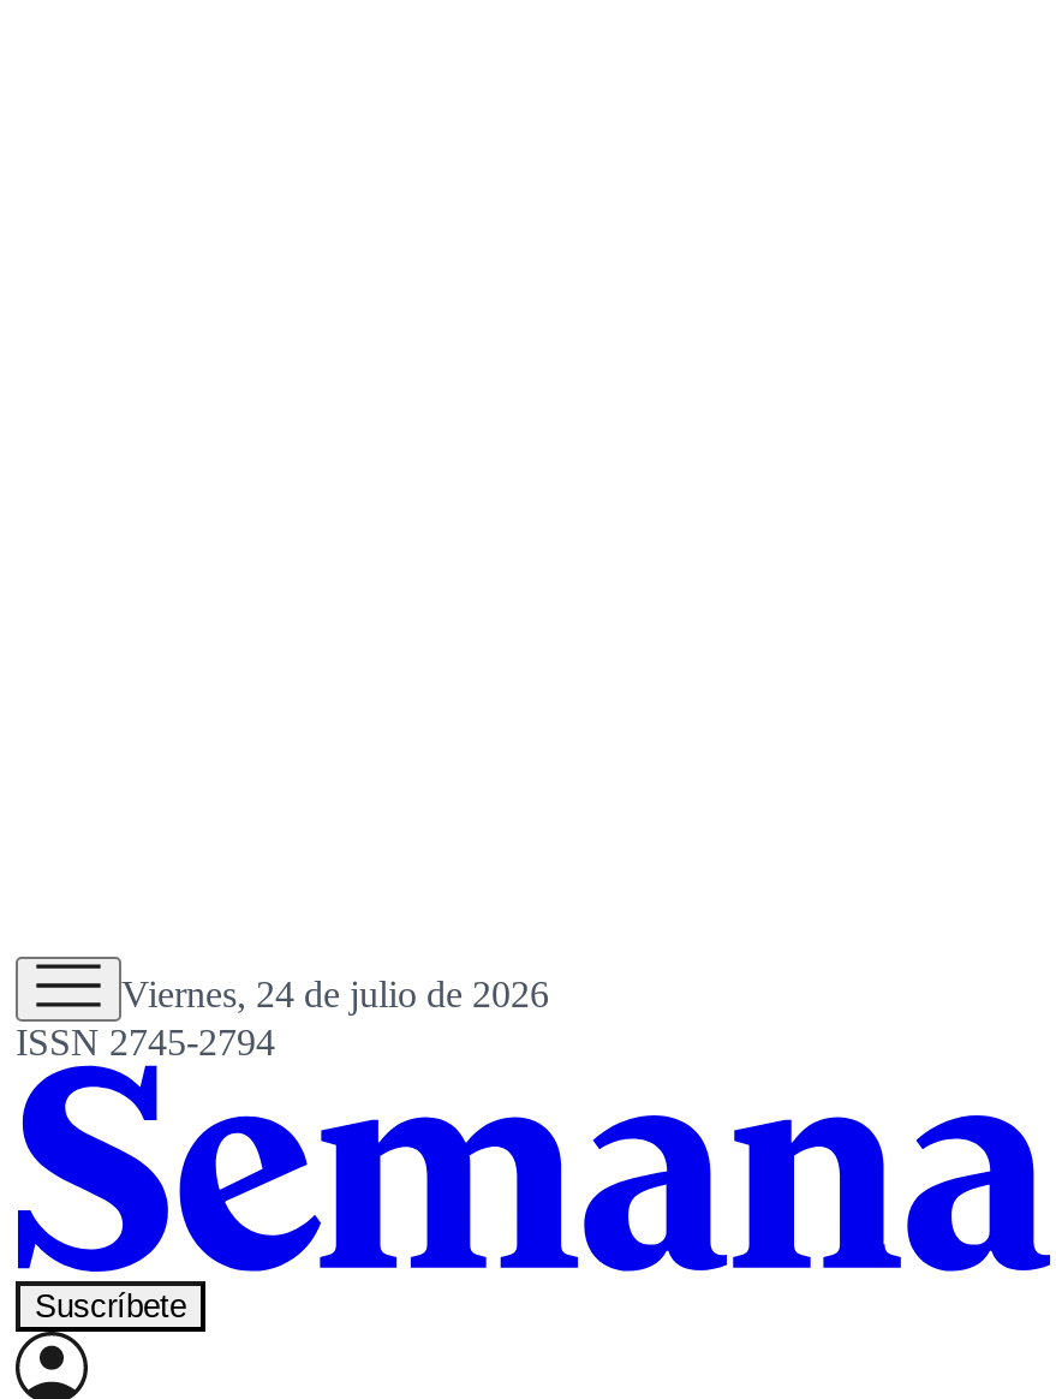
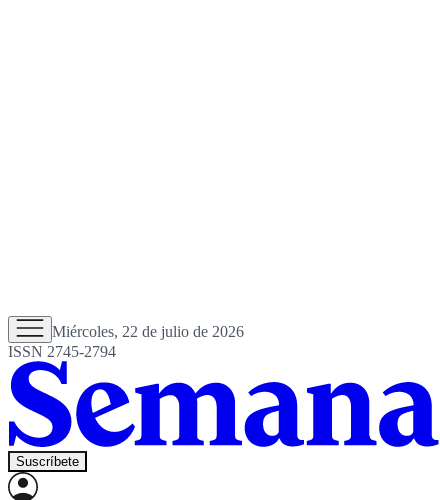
[121,974,549,1014] Viernes, 24 de julio de 2026 -> [52,323,244,340] Miércoles, 22 de julio de 2026

